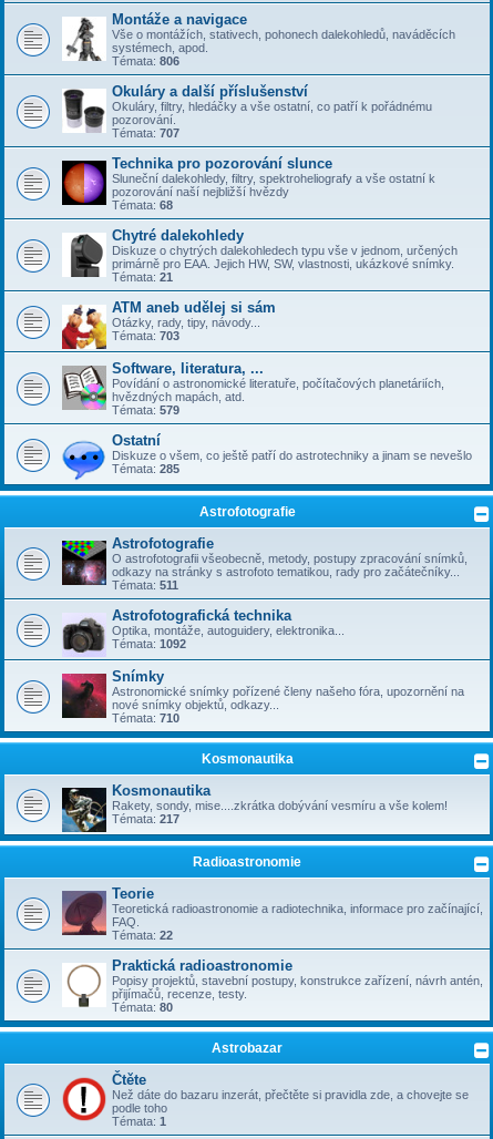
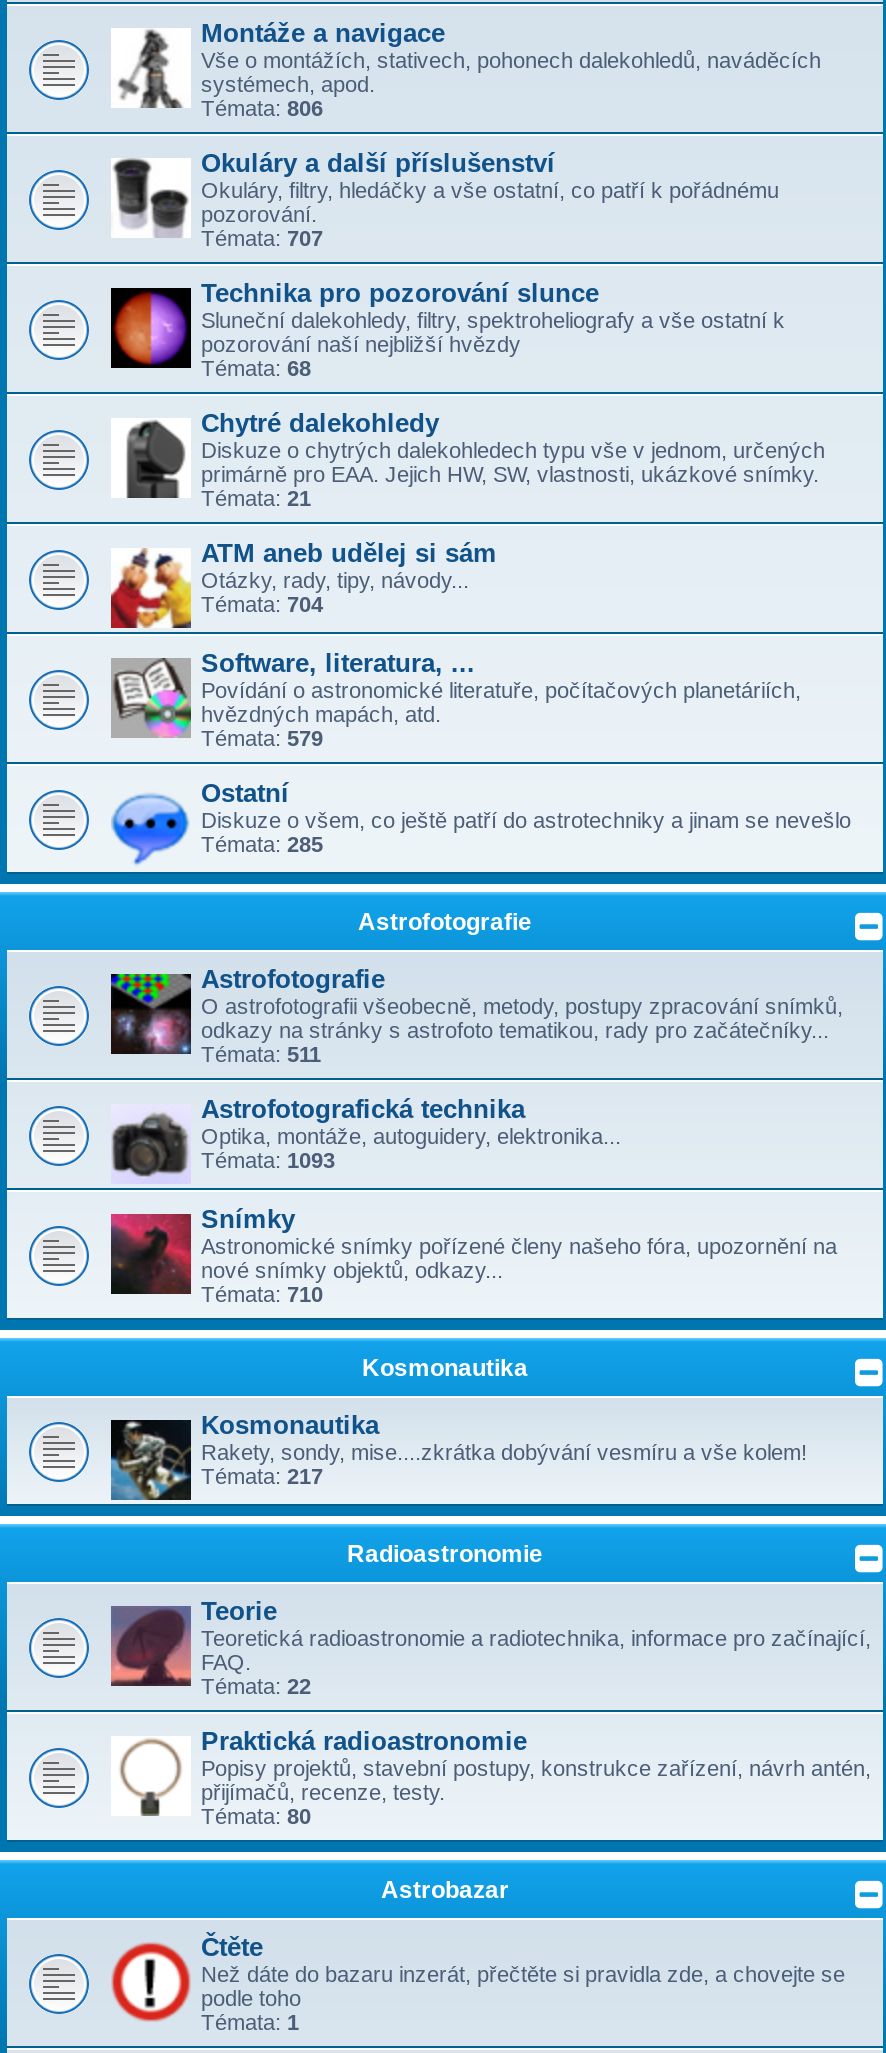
[112,329,179,342] Témata: 703 -> [201,592,323,616] Témata: 704
[112,637,186,650] Témata: 1092 -> [201,1148,335,1172] Témata: 1093

